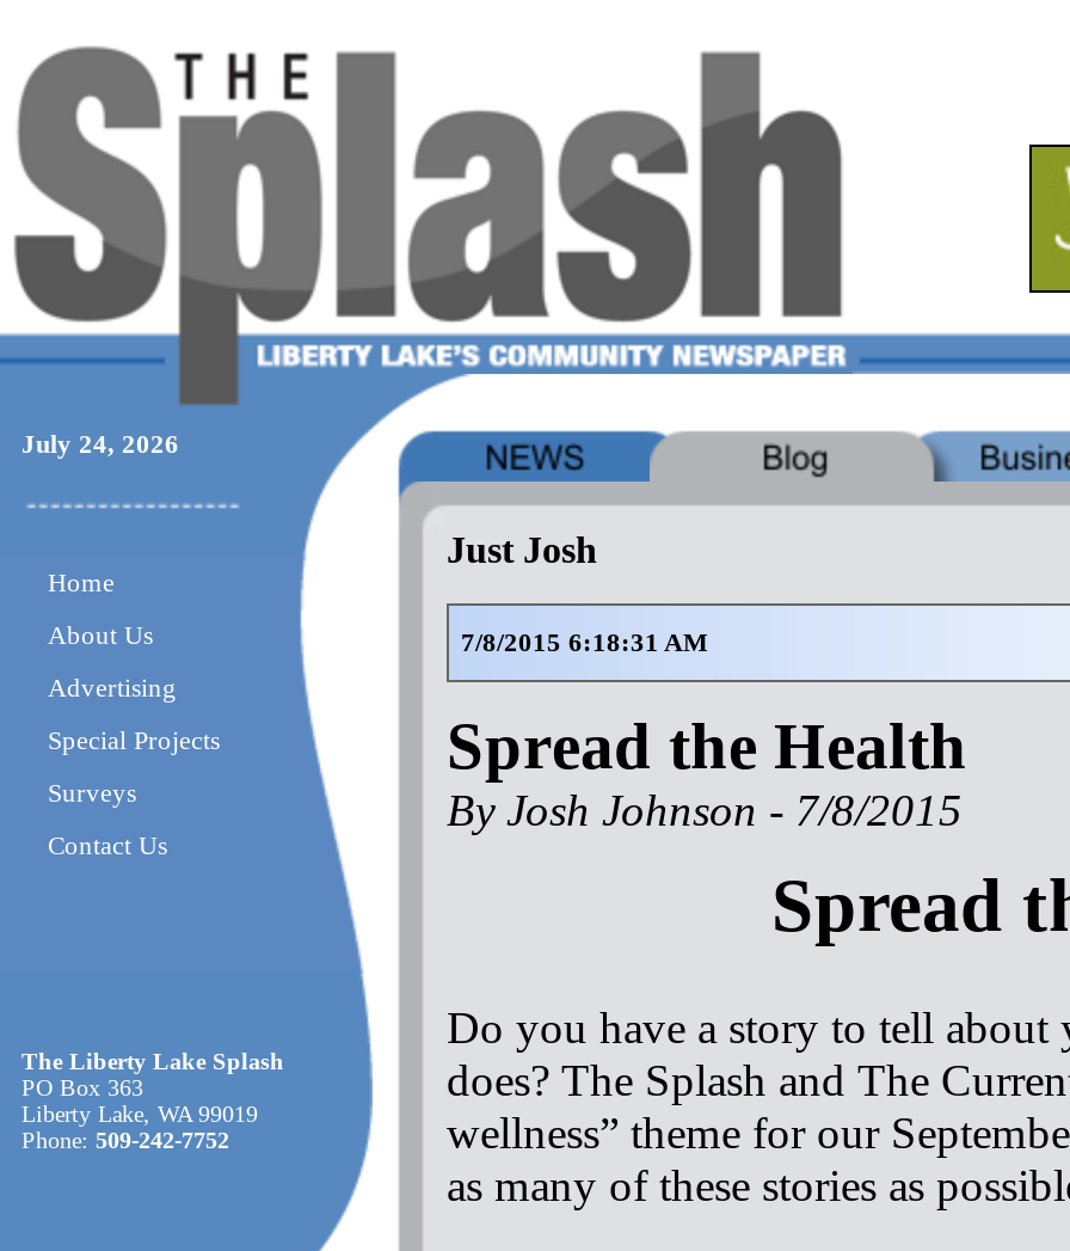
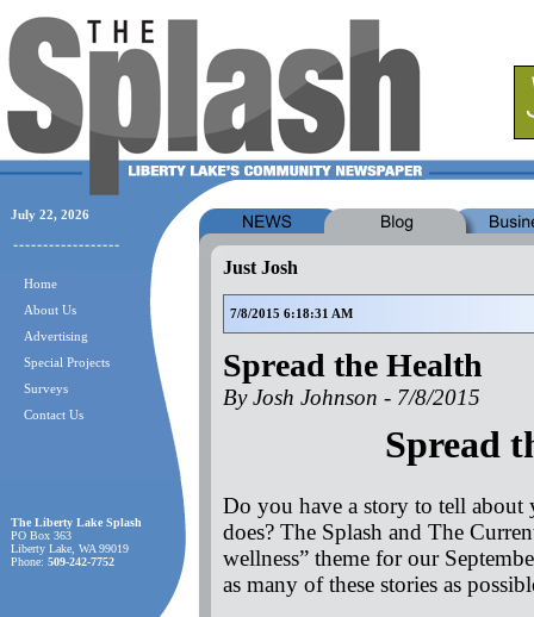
[0,429,179,458] July 24, 2026 -> [0,207,89,222] July 22, 2026

